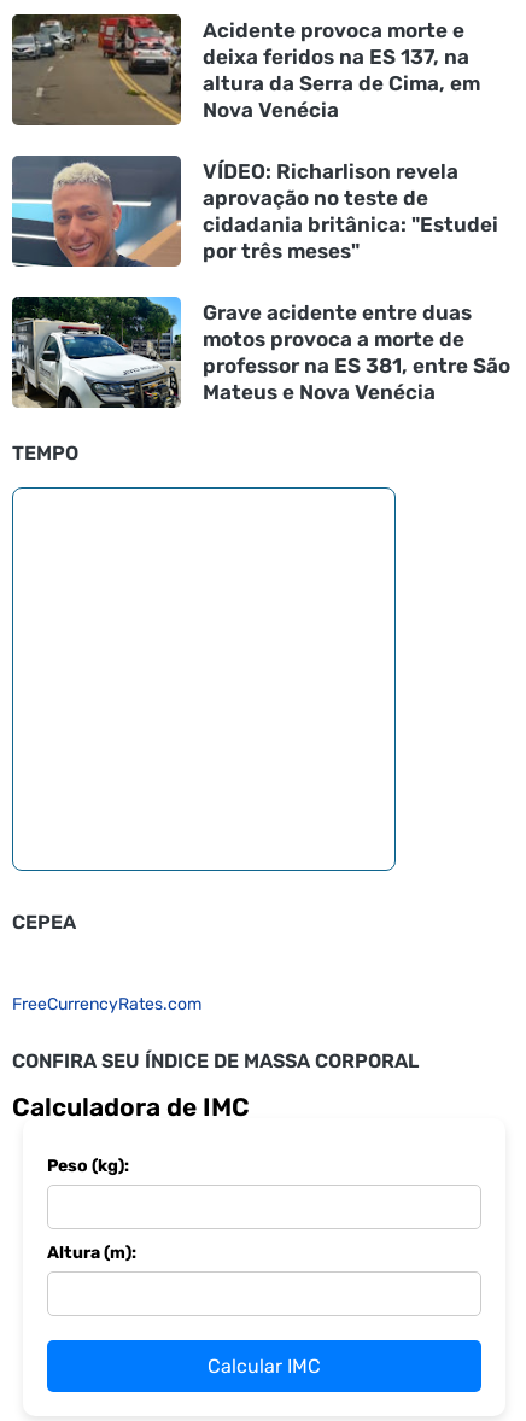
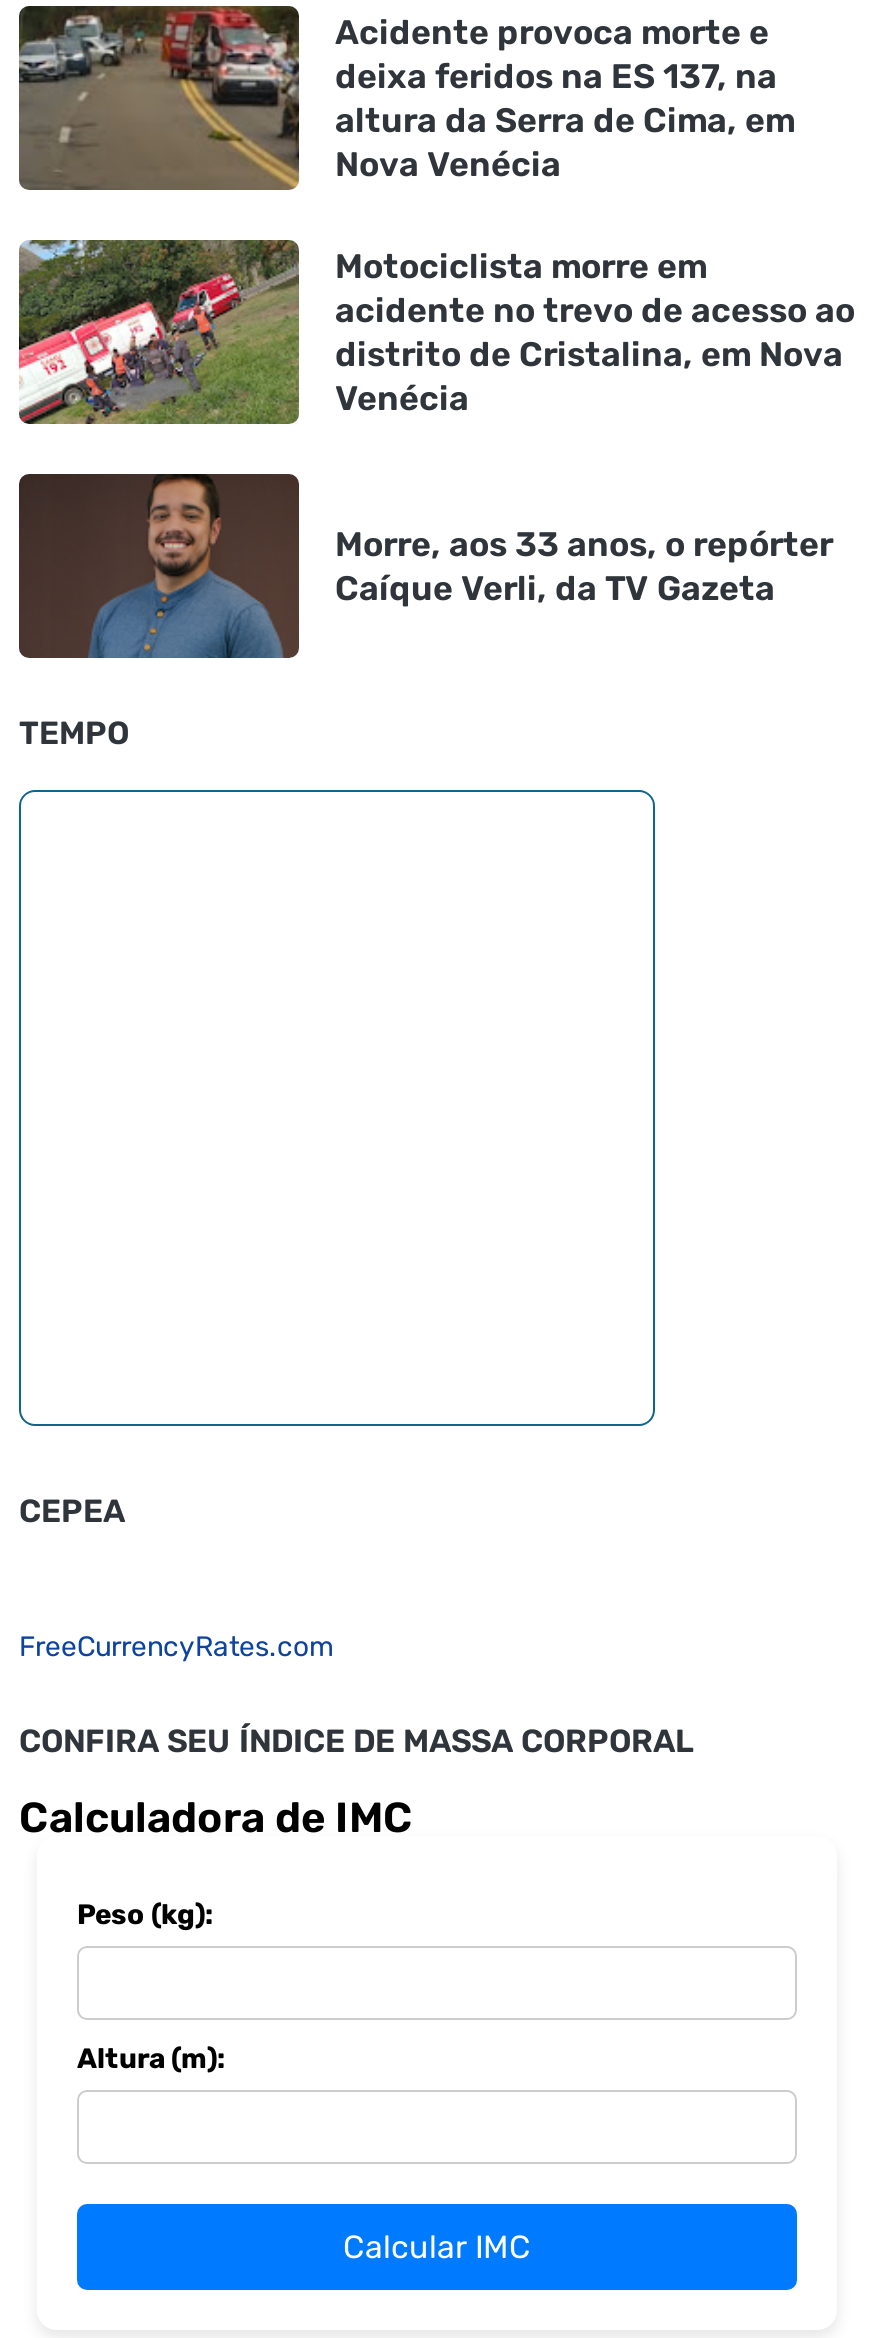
[11,156,498,268] [image] | VÍDEO: Richarlison revela | aprovação no teste de | cidadania britânica: "Estudei | por três meses" -> [17,240,855,426] [image] | Motociclista morre em | acidente no trevo de acesso ao | distrito de Cristalina, em Nova | Venécia
[11,296,510,409] [image] | Grave acidente entre duas | motos provoca a morte de | professor na ES 381, entre São | Mateus e Nova Venécia -> [17,472,833,660] [image] | Morre, aos 33 anos, o repórter | Caíque Verli, da TV Gazeta

